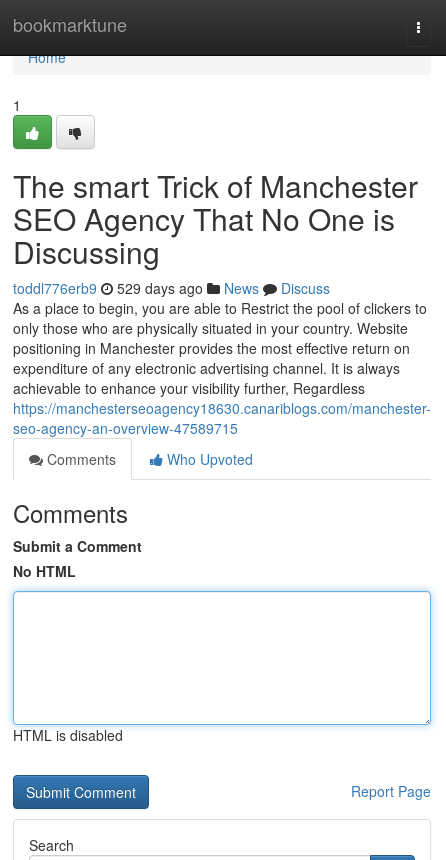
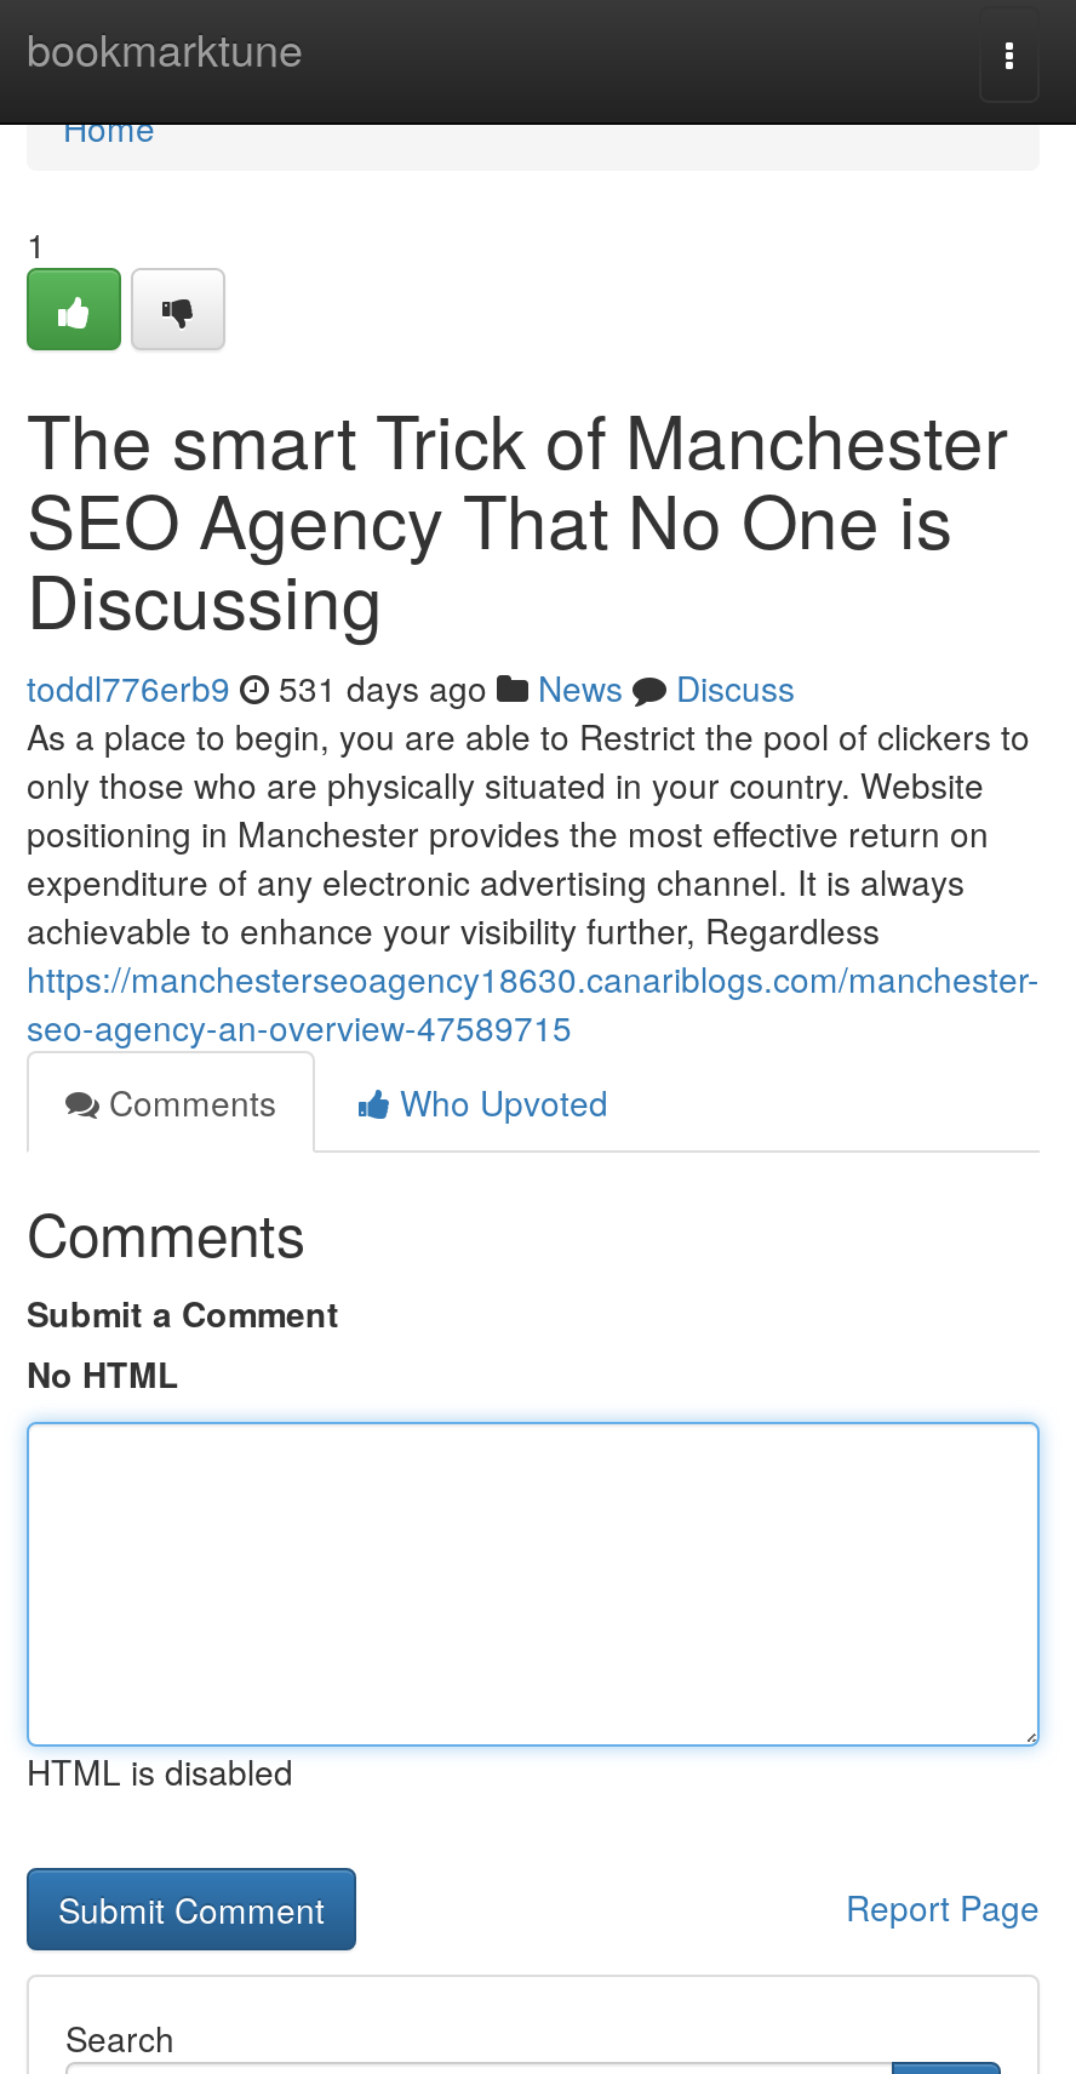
[13,278,330,298] toddl776erb9 529 days ago News Discuss -> [27,663,795,712] toddl776erb9 531 days ago News Discuss

